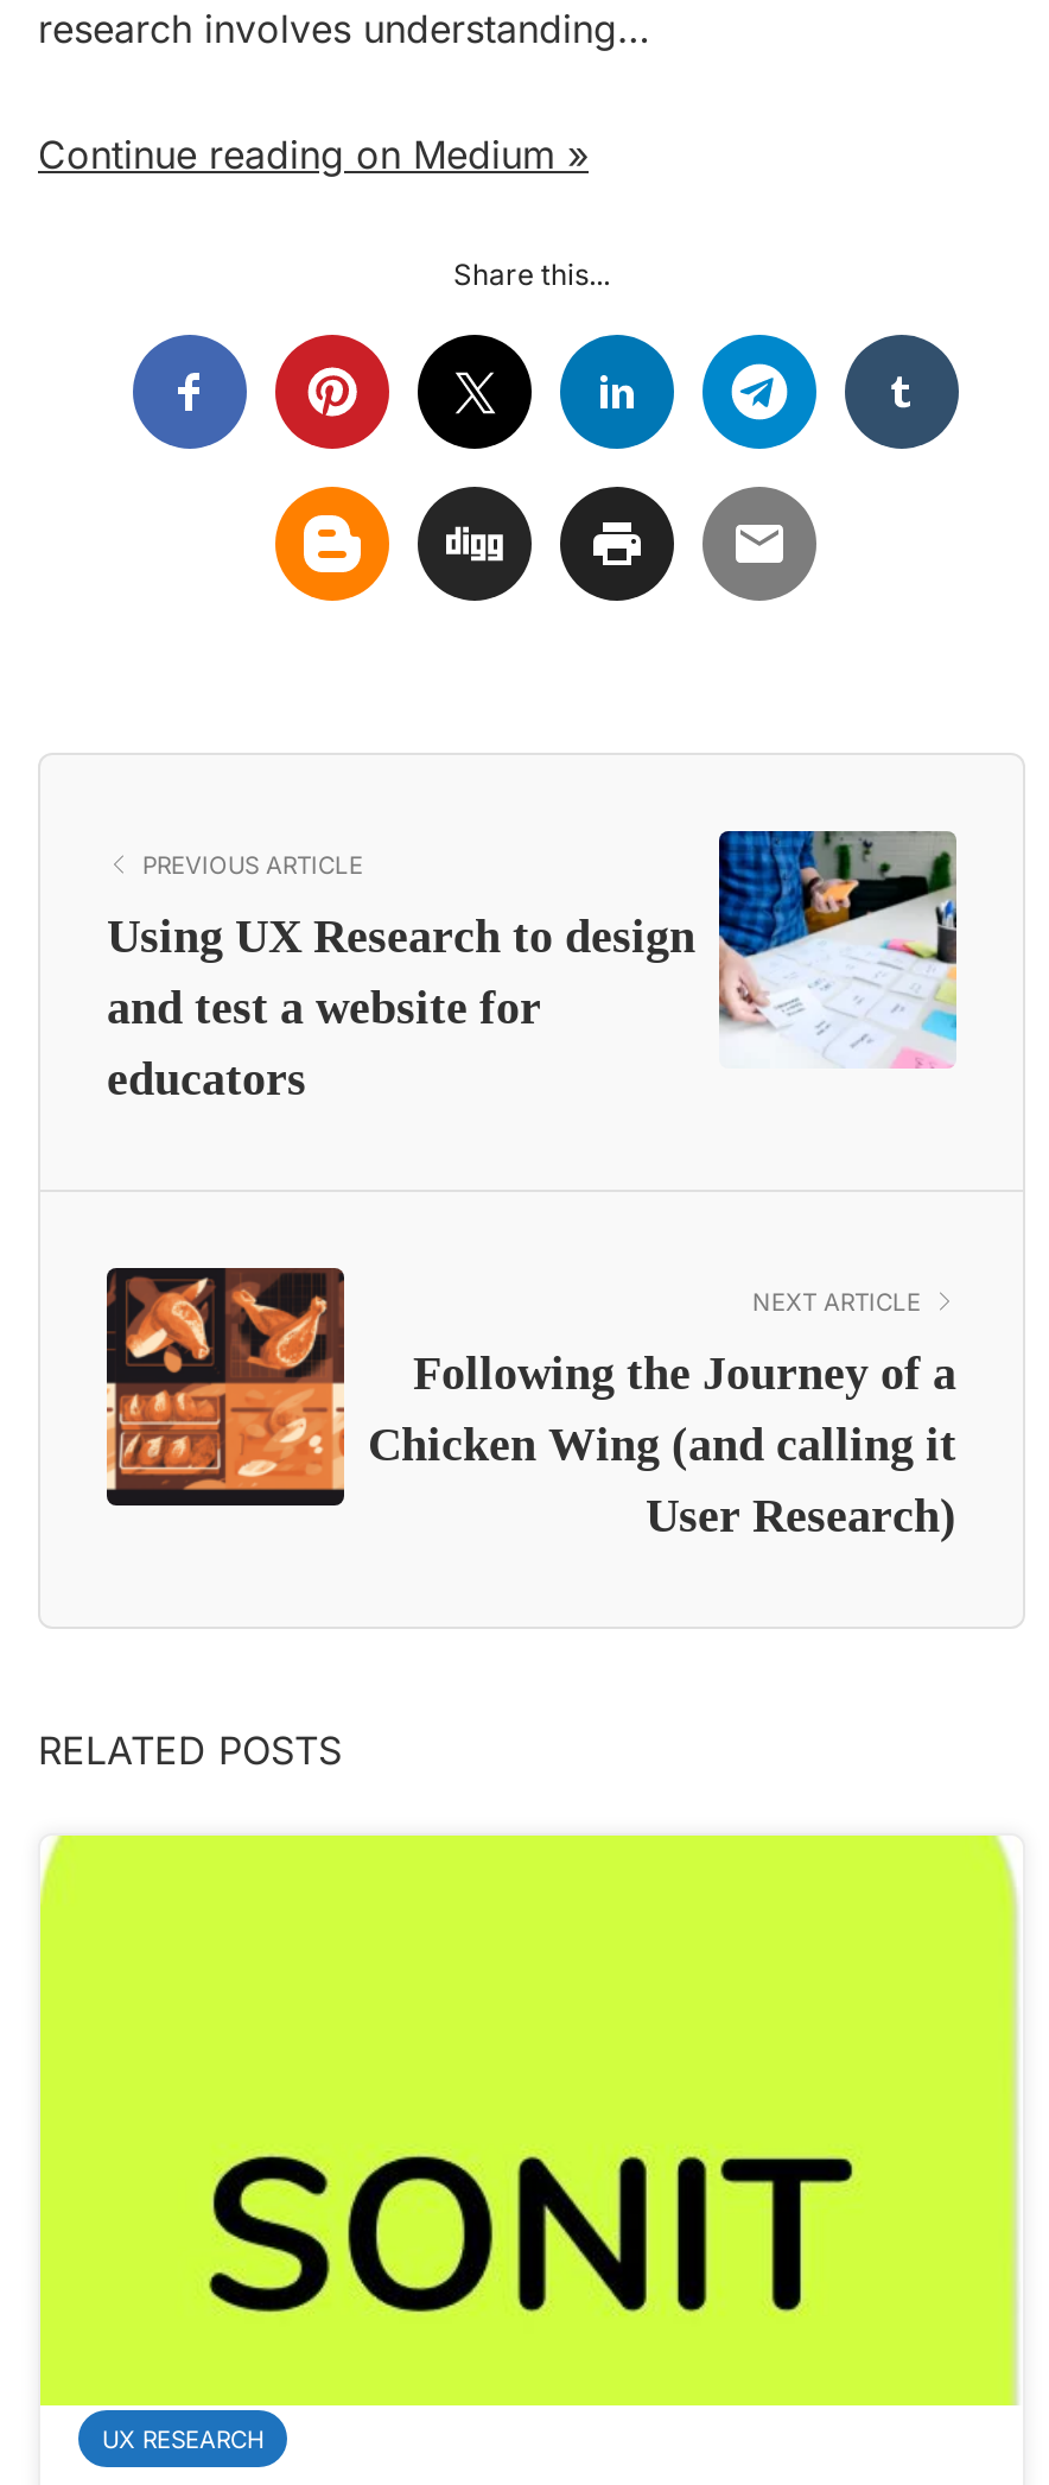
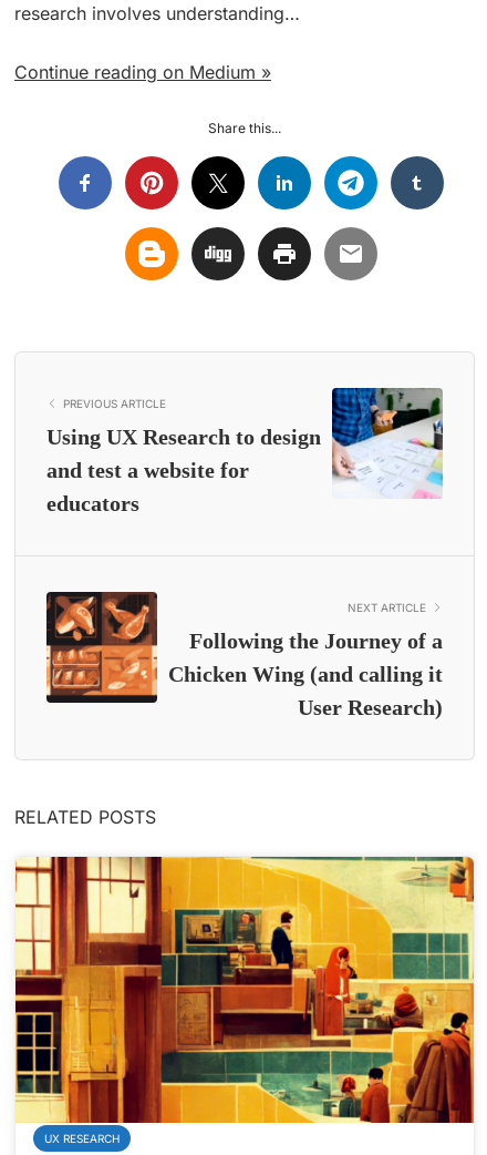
[38,1833,1023,2408] [image] -> [14,856,475,1124] [image]

